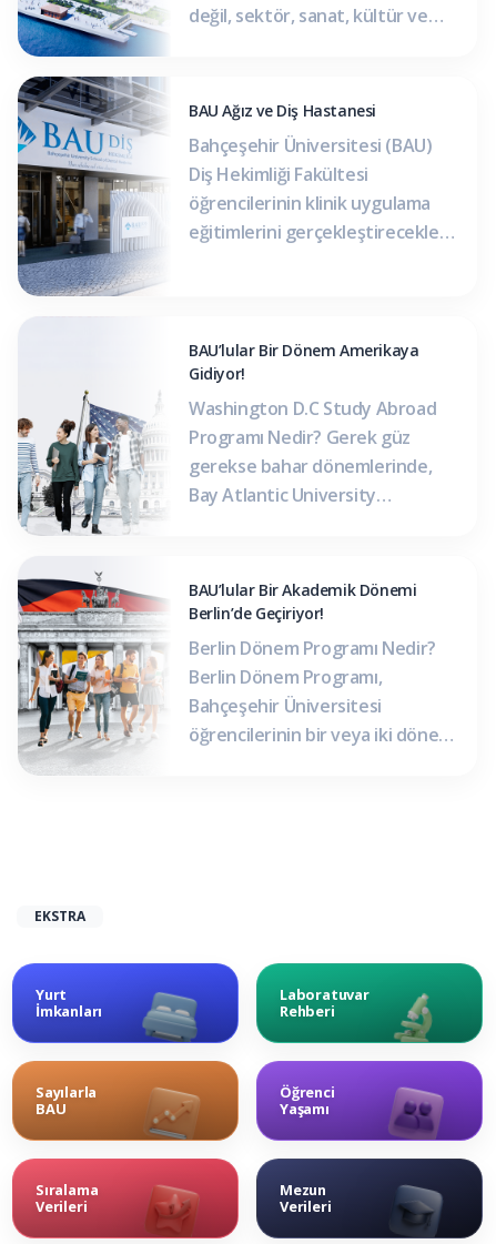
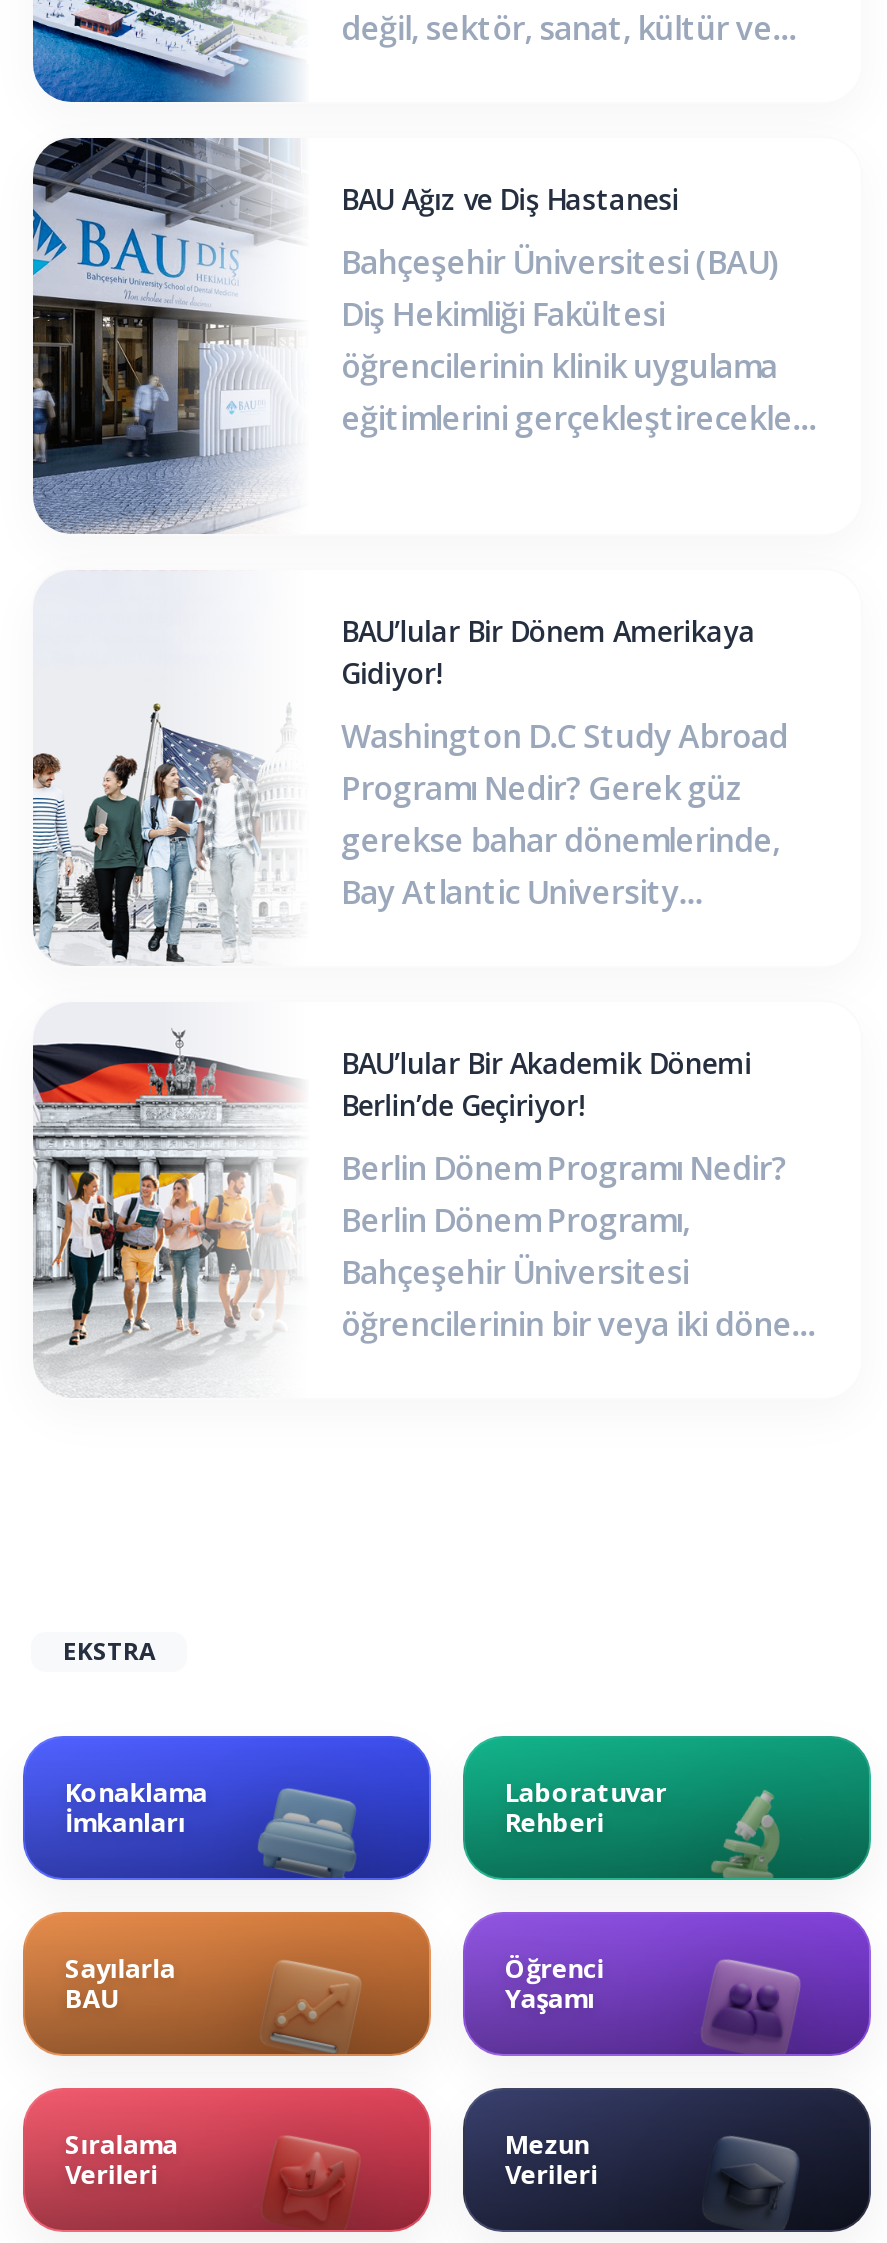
[36,984,67,1004] Yurt -> [65,1773,207,1809] Konaklama

